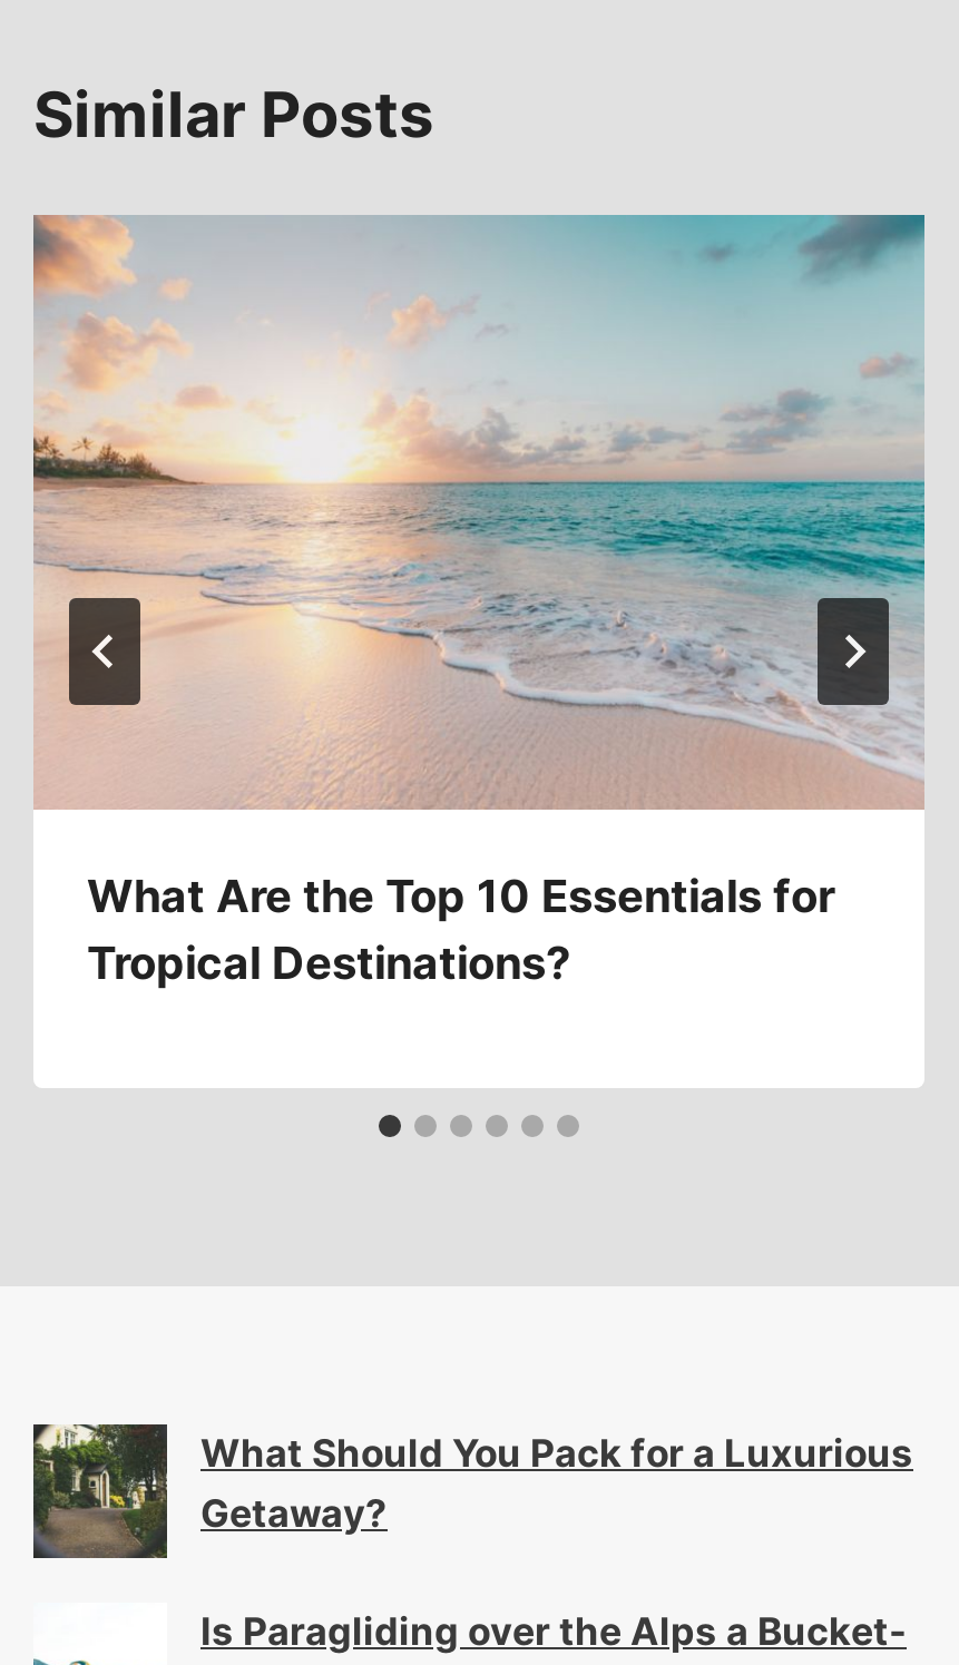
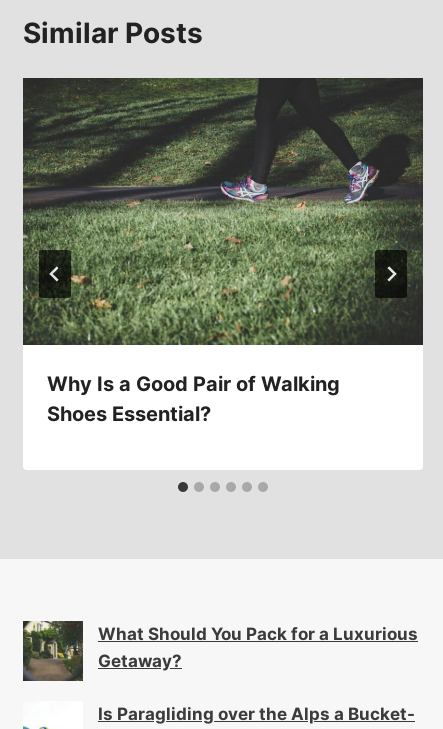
[31,213,927,989] [image] | What Are the Top 10 Essentials for | Tropical Destinations? -> [22,77,424,425] [image] | Why Is a Good Pair of Walking | Shoes Essential?

